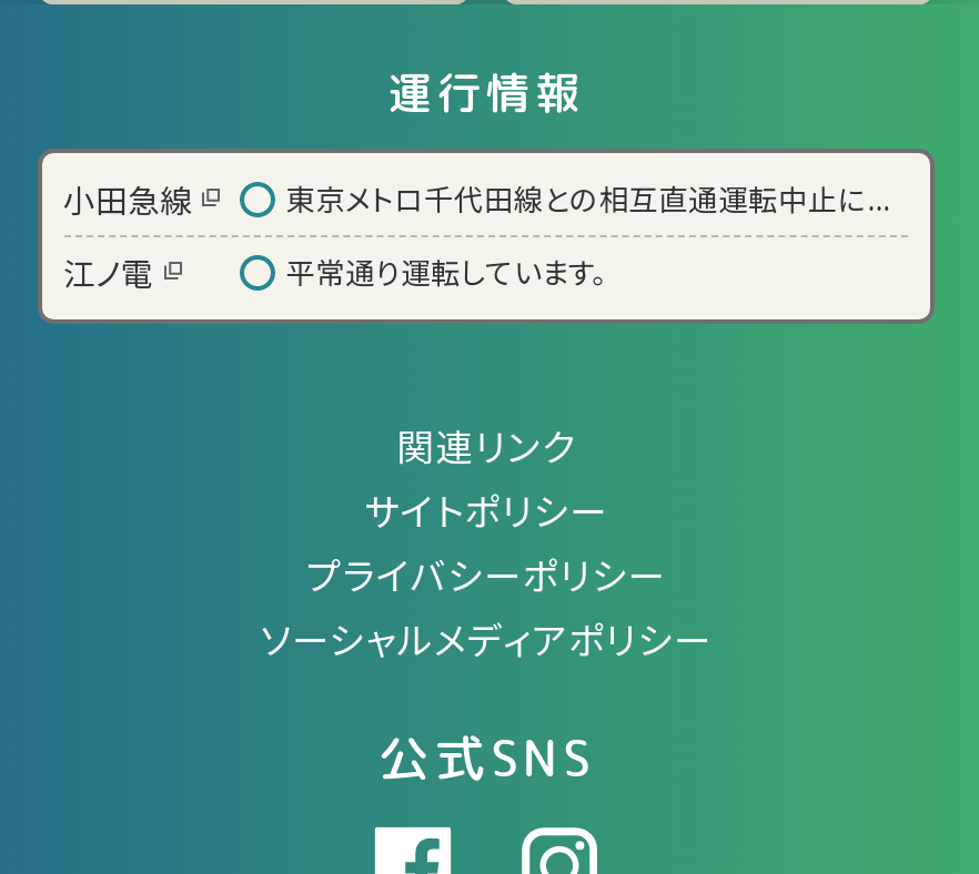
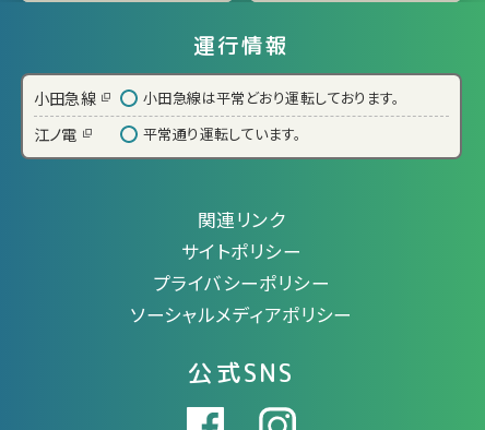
[286,178,890,220] 東京メトロ千代田線との相互直通運転中止に... -> [143,88,399,108] 小田急線は平常どおり運転しております。

